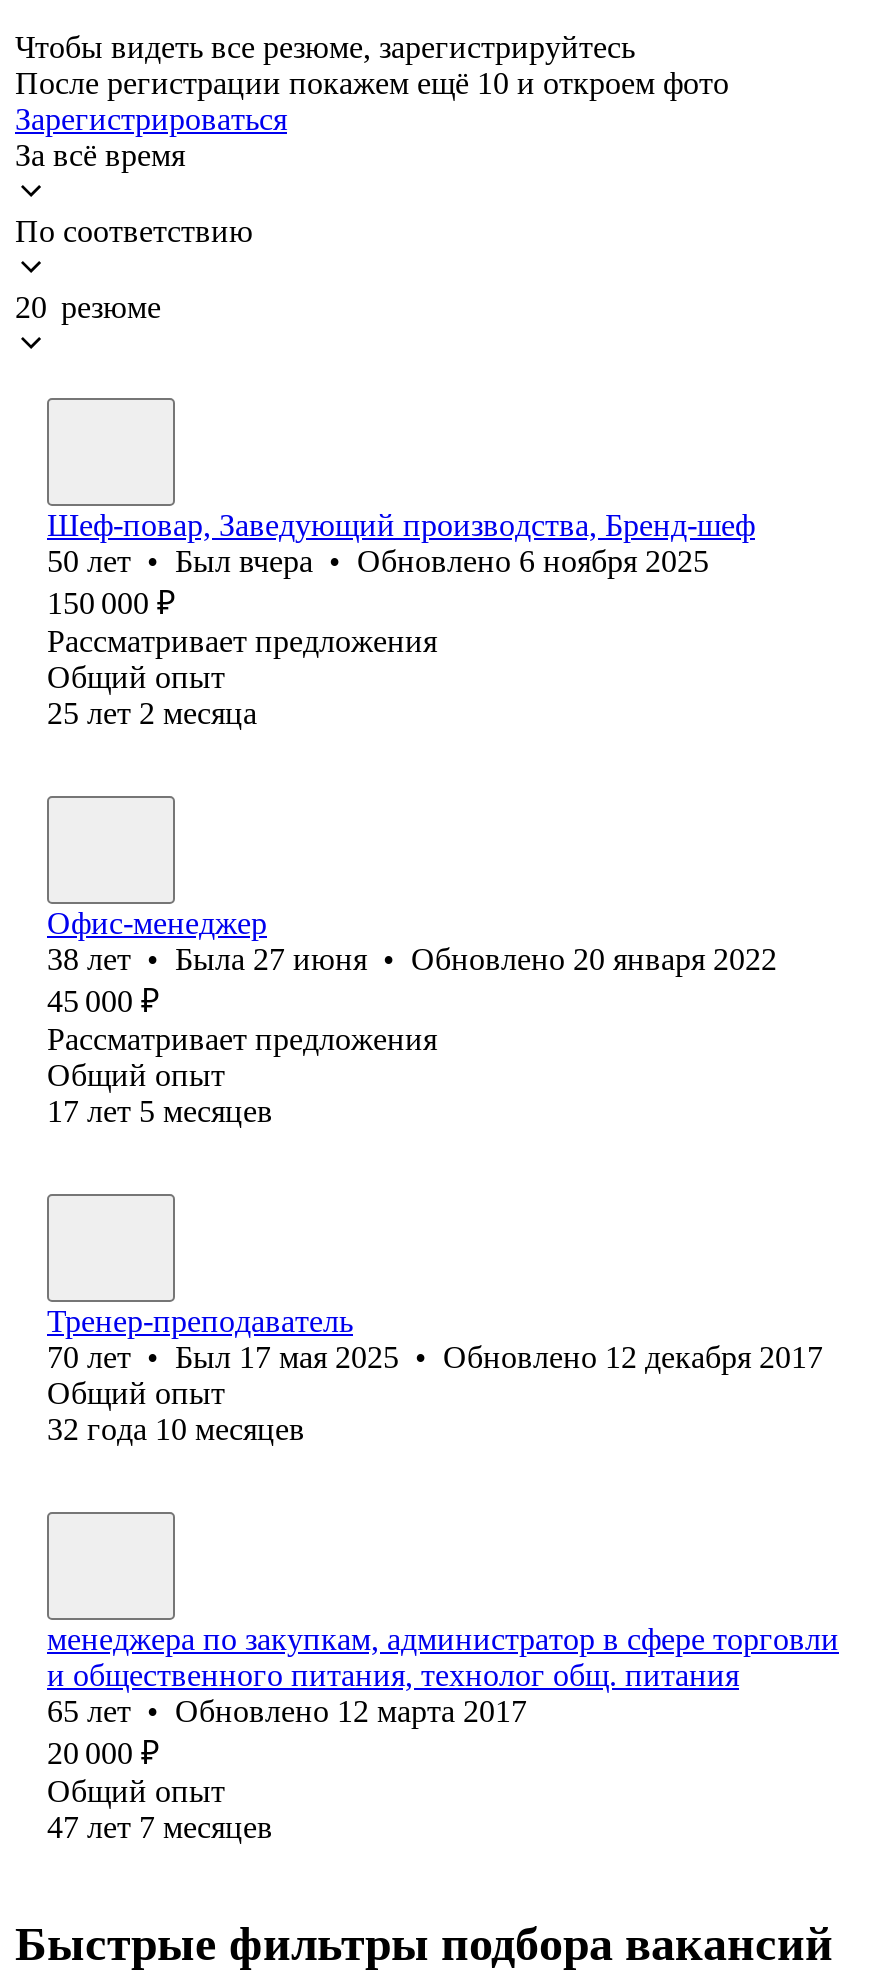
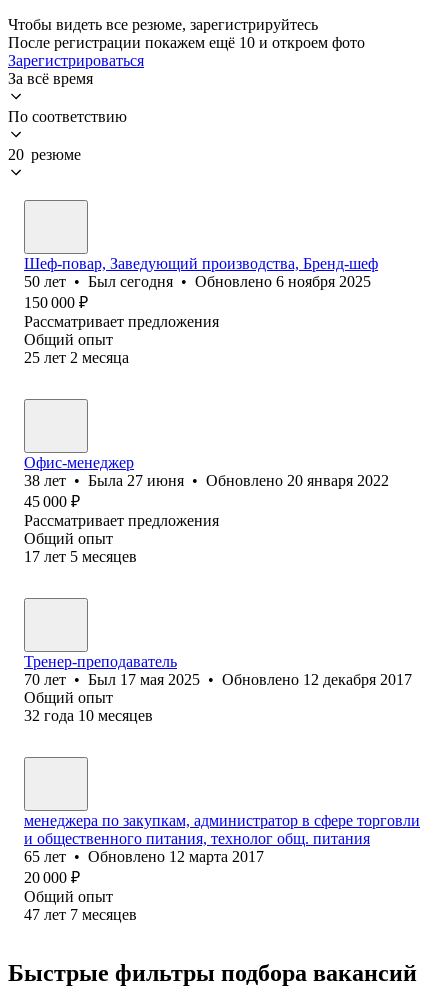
[47,544,709,578] 50 лет • Был вчера • Обновлено6 ноября 2025 -> [24,273,371,290] 50 лет • Был сегодня • Обновлено6 ноября 2025

